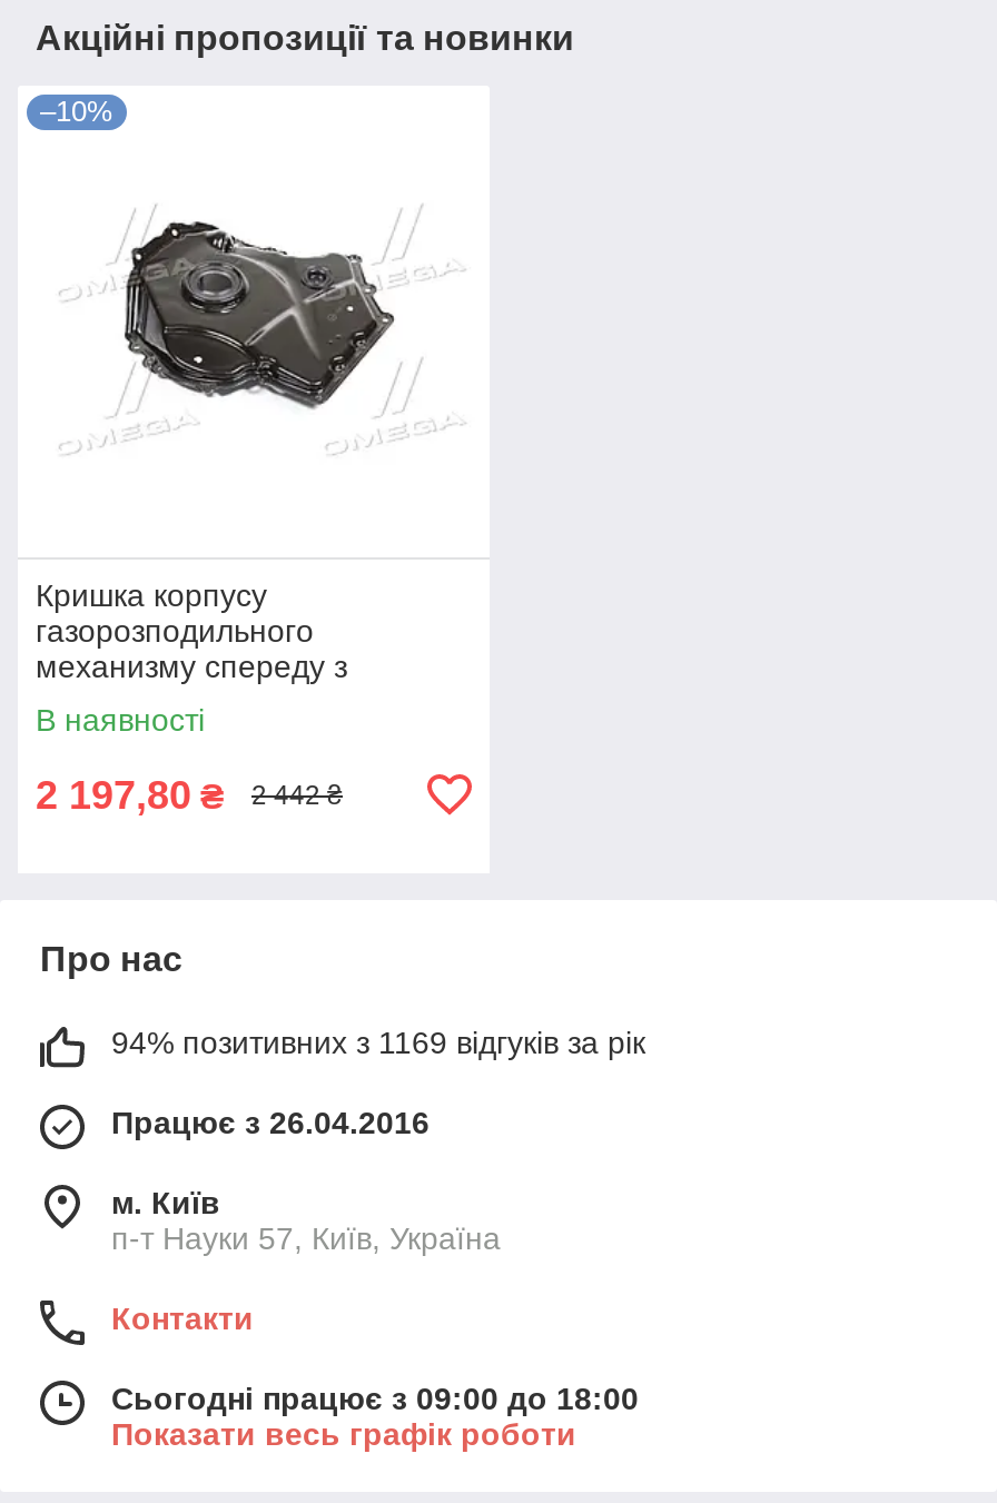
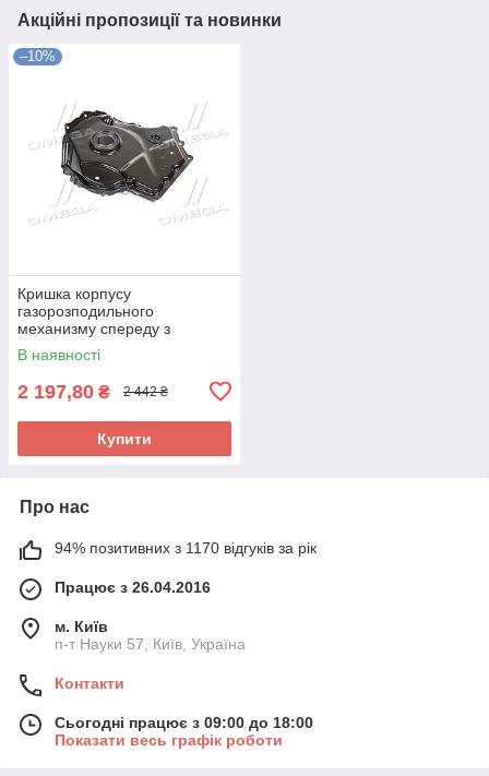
none -> [97,430,152,447] Купити
[111,1024,645,1060] 94% позитивних з 1169 відгуків за рік -> [55,539,317,556] 94% позитивних з 1170 відгуків за рік

